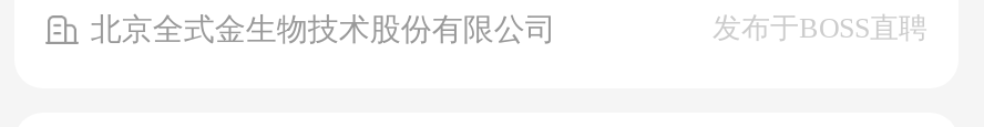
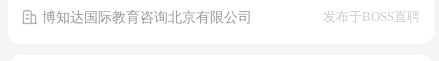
[90,12,556,47] 北京全式金生物技术股份有限公司 -> [42,9,252,25] 博知达国际教育咨询北京有限公司

